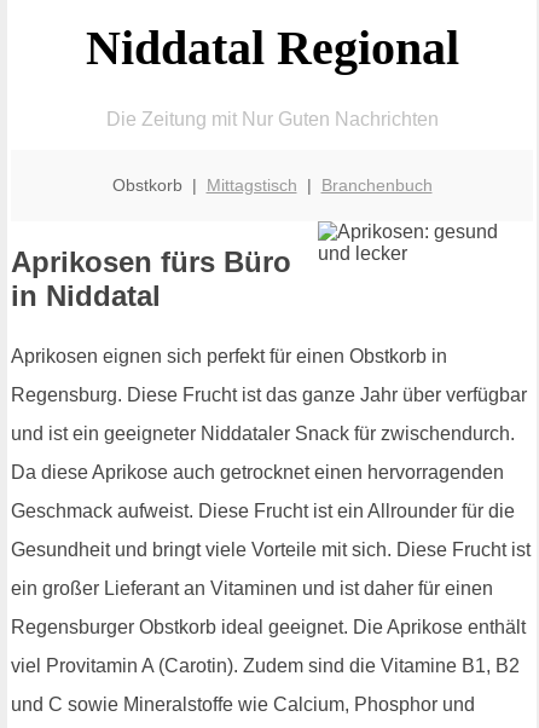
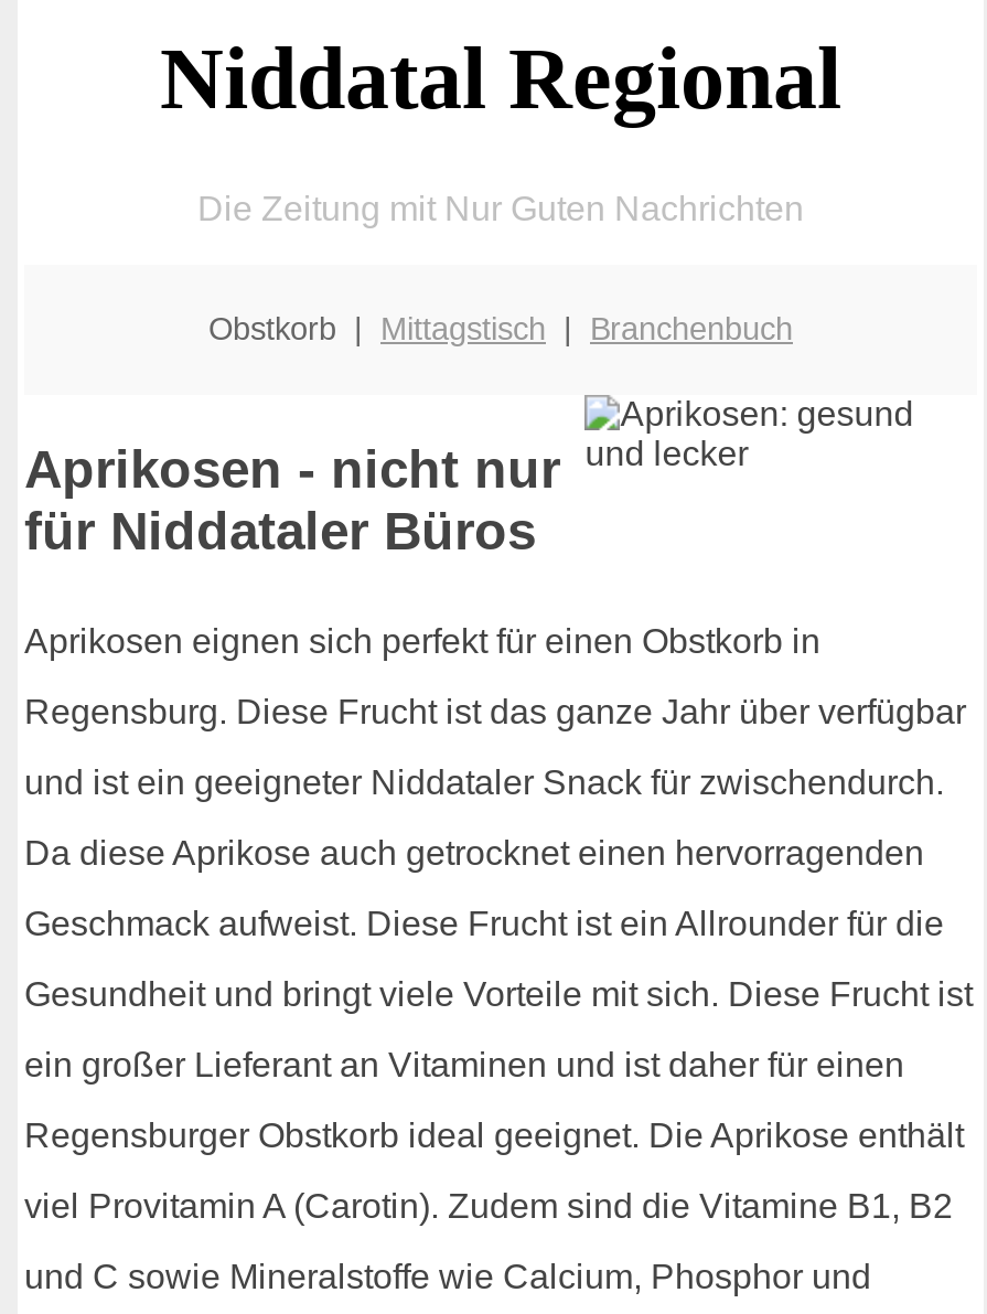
[11,246,291,312] Aprikosen fürs Büro | in Niddatal -> [24,440,560,561] Aprikosen - nicht nur | für Niddataler Büros

